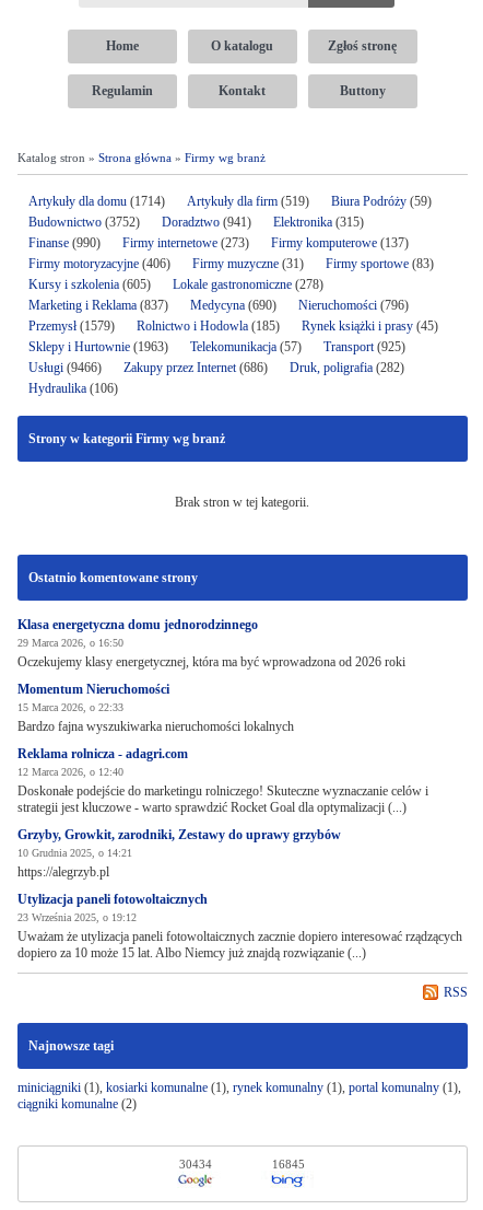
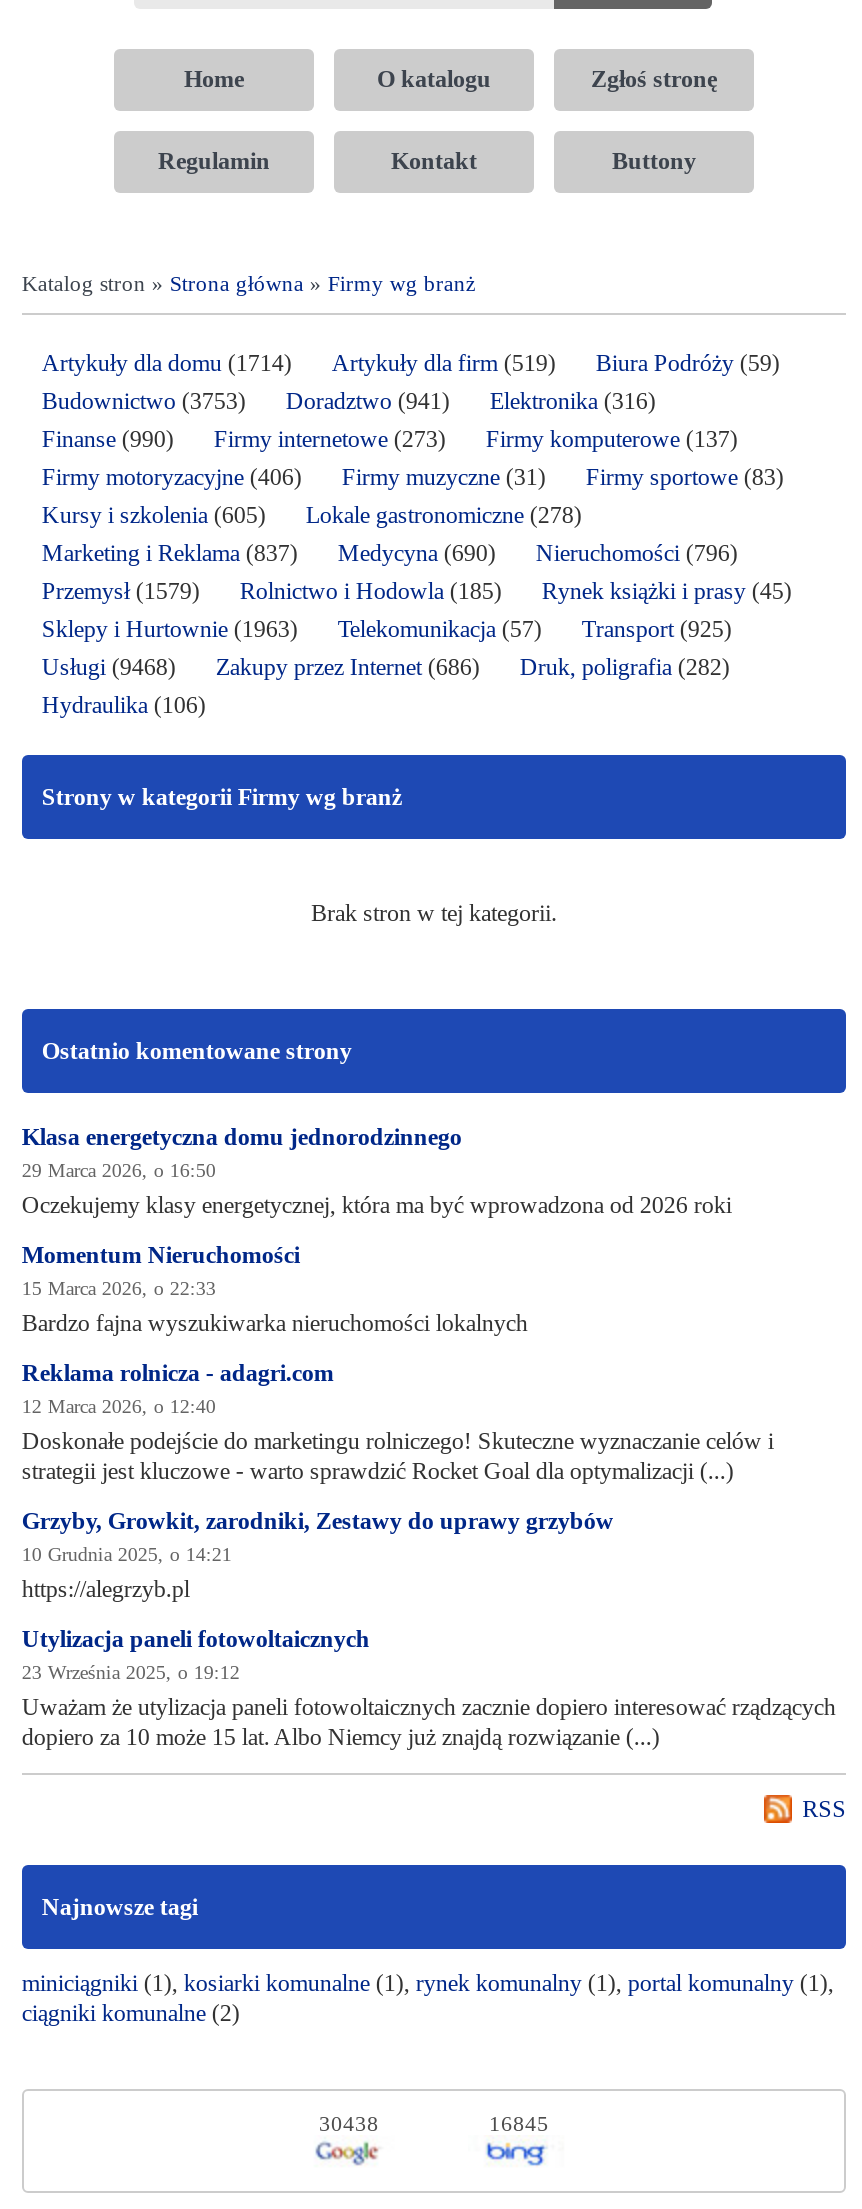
[28,214,140,230] Budownictwo (3752) -> [42,387,246,415] Budownictwo (3753)
[273,214,364,230] Elektronika (315) -> [490,387,656,415] Elektronika (316)
[28,360,404,375] Usługi (9466) Zakupy przez Internet (686) Druk, poligrafia (282) -> [42,653,730,681] Usługi (9468) Zakupy przez Internet (686) Druk, poligrafia (282)
[180,1157,213,1171] 30434 -> [319,2111,379,2135] 30438

